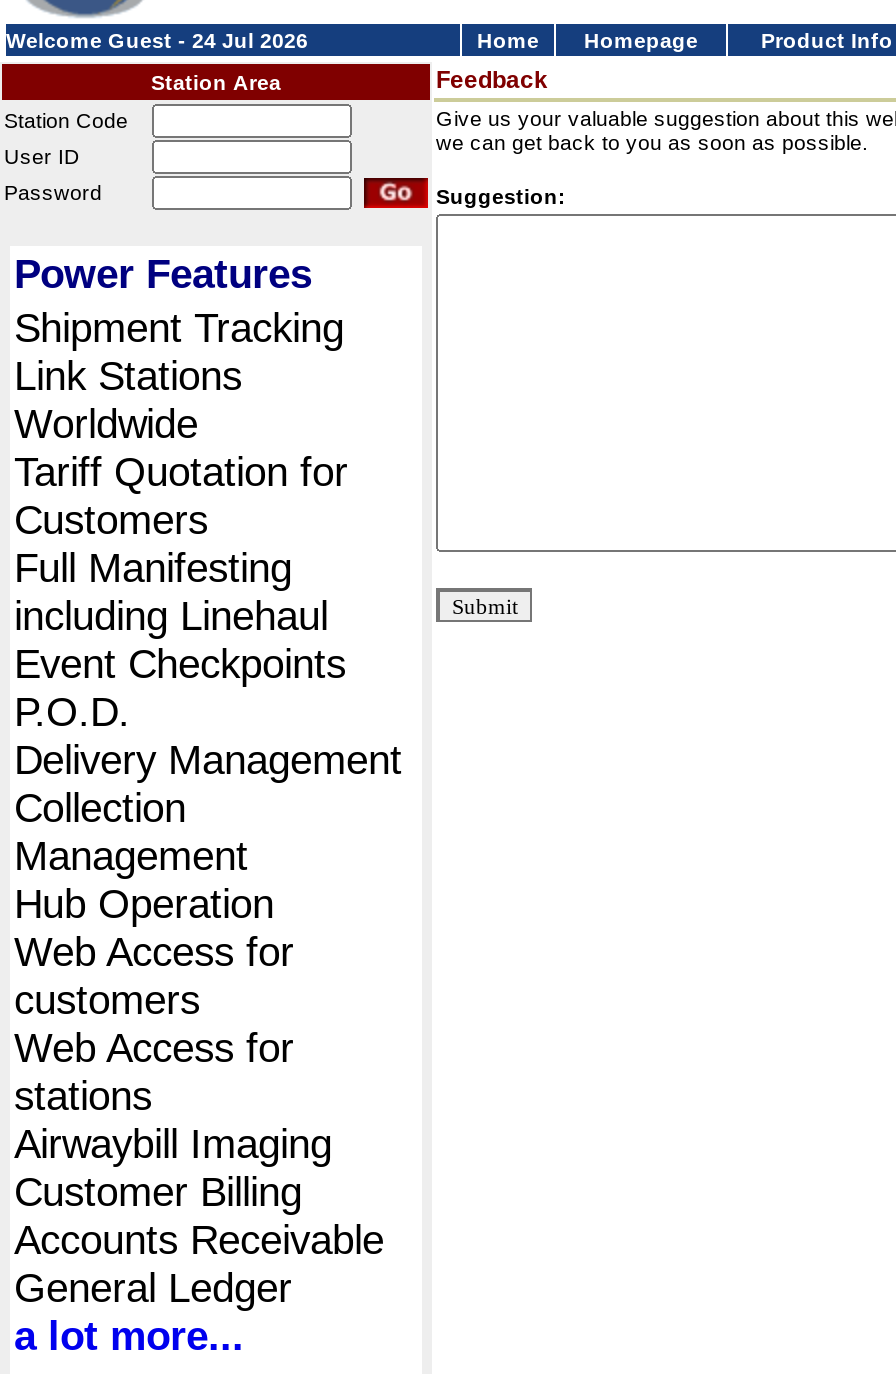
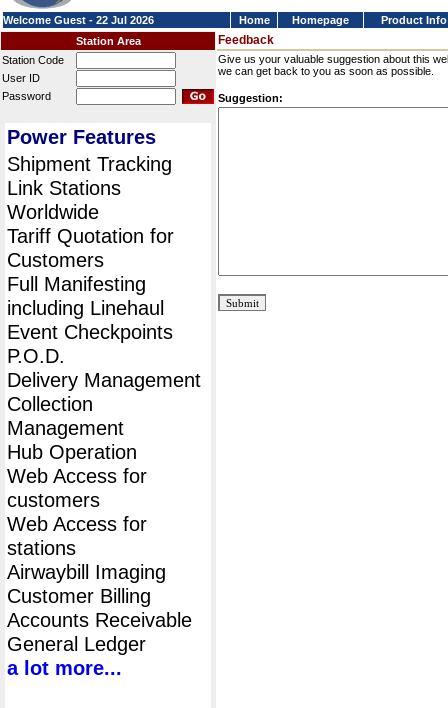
[6,28,308,52] Welcome Guest - 24 Jul 2026 -> [3,14,154,26] Welcome Guest - 22 Jul 2026

